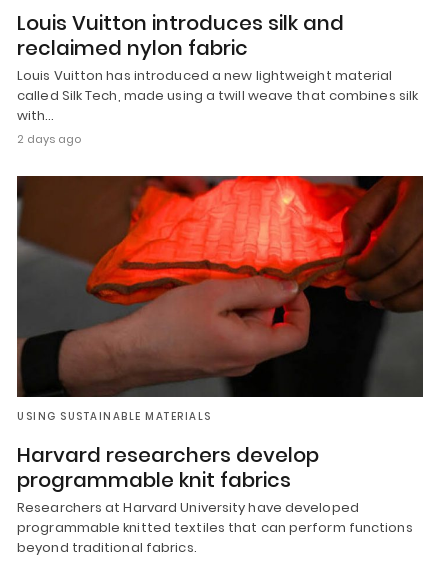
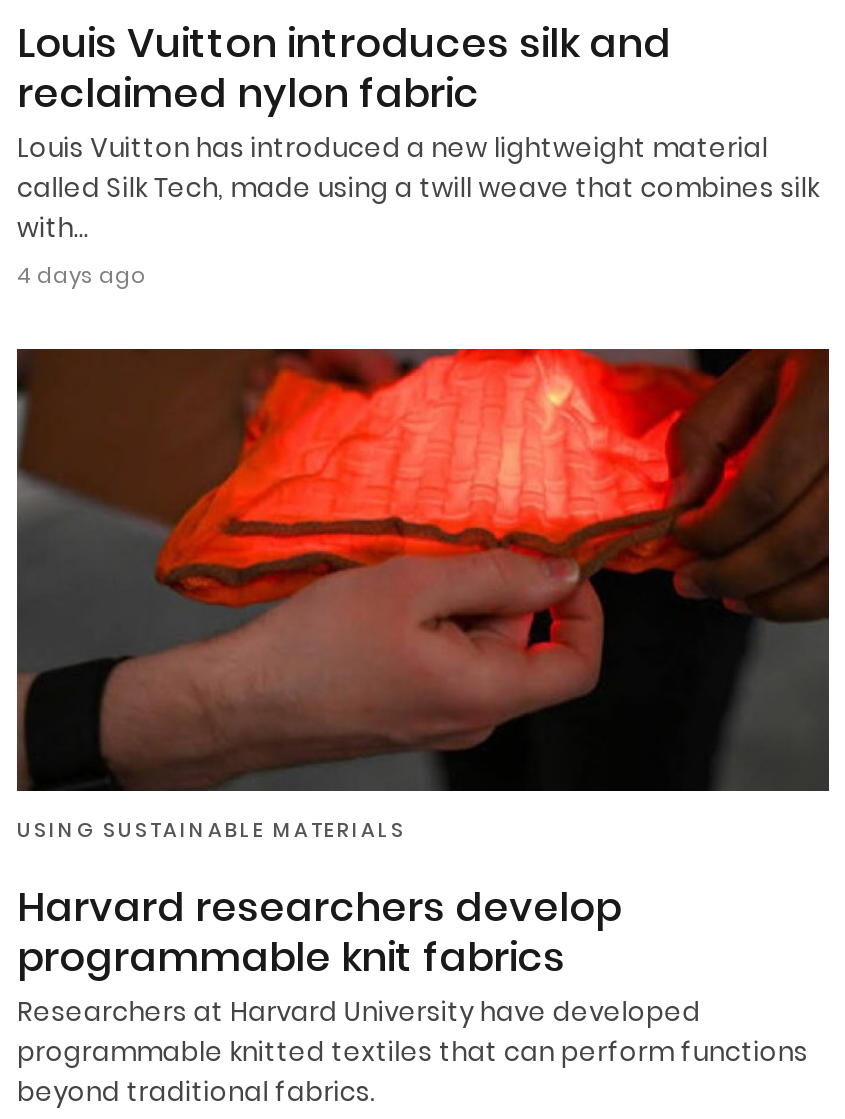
[17,131,81,147] 2 days ago -> [17,259,145,291] 4 days ago

